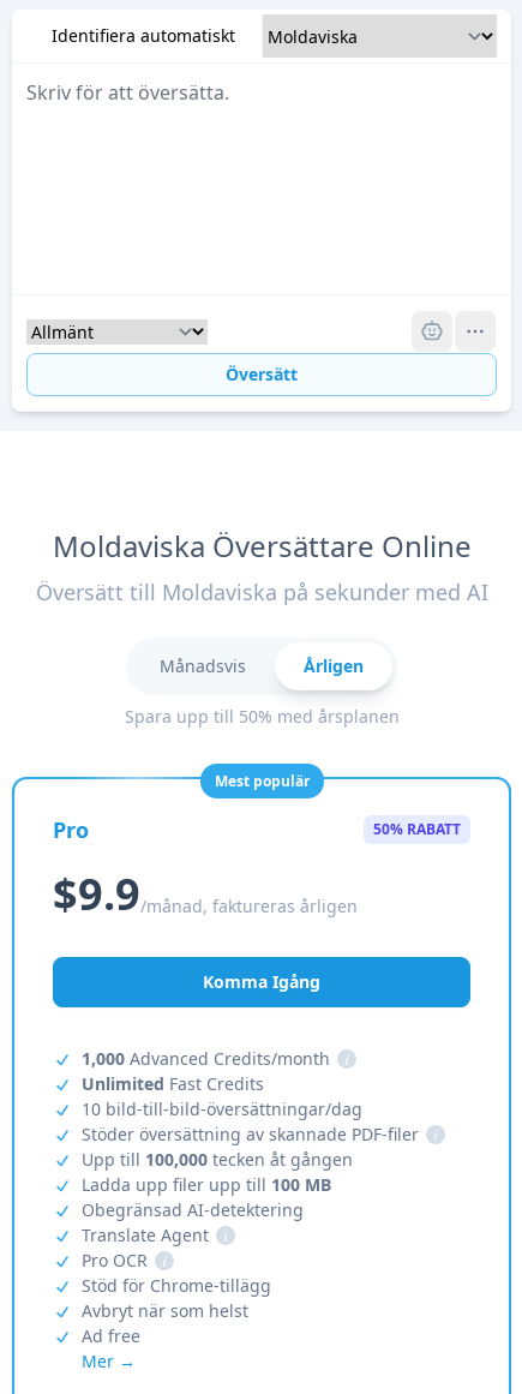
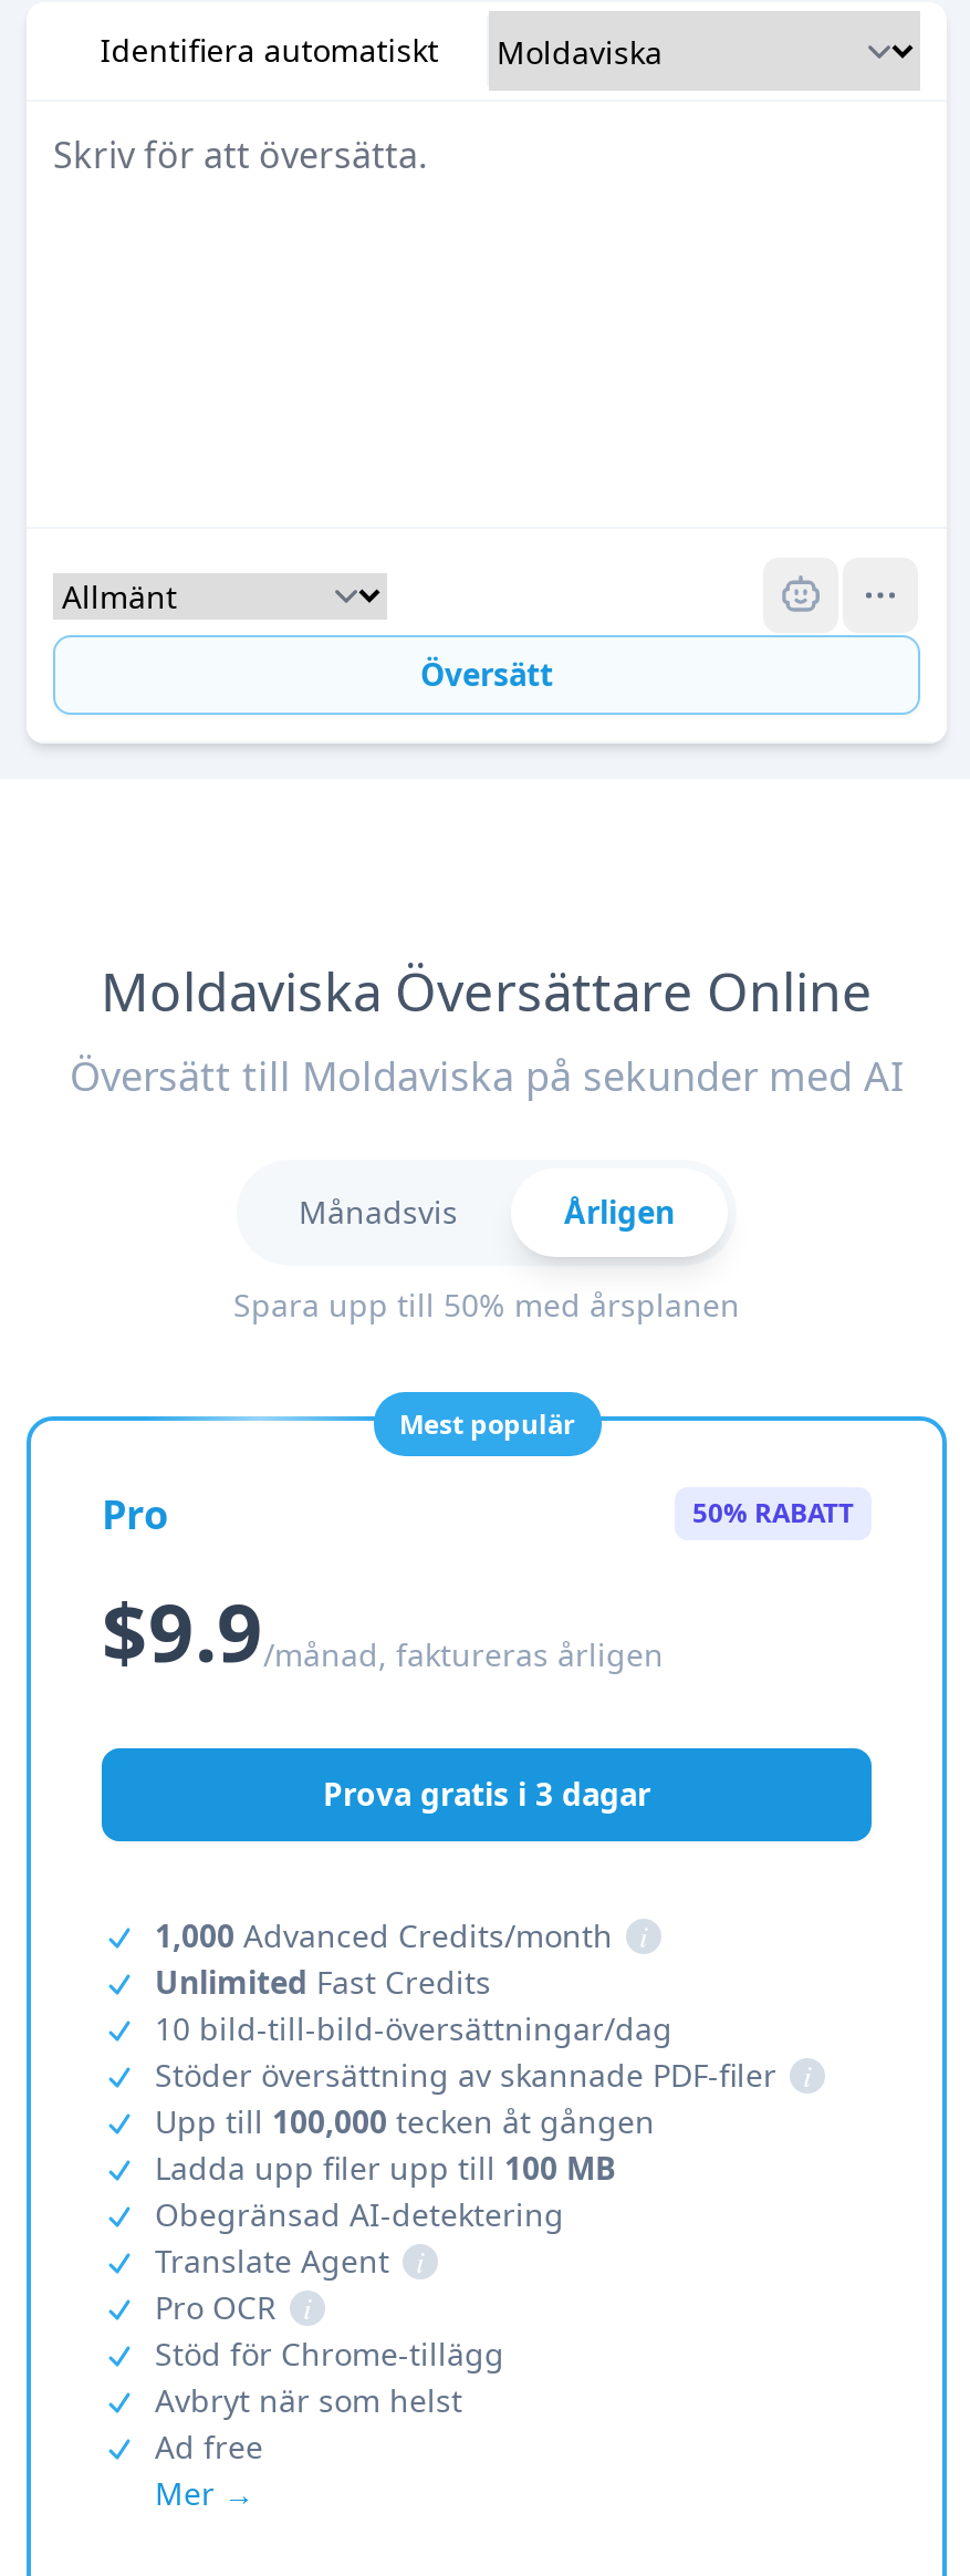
[203,970,320,993] Komma Igång -> [323,1773,650,1815] Prova gratis i 3 dagar

